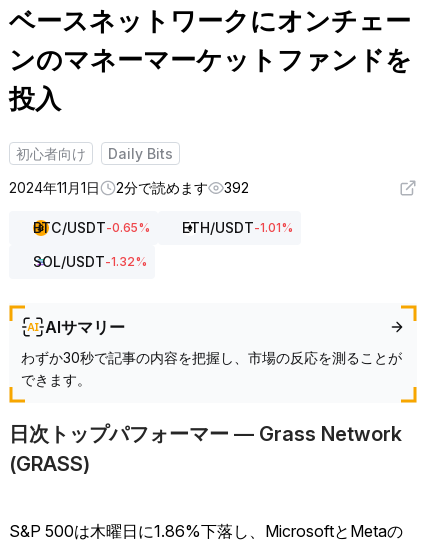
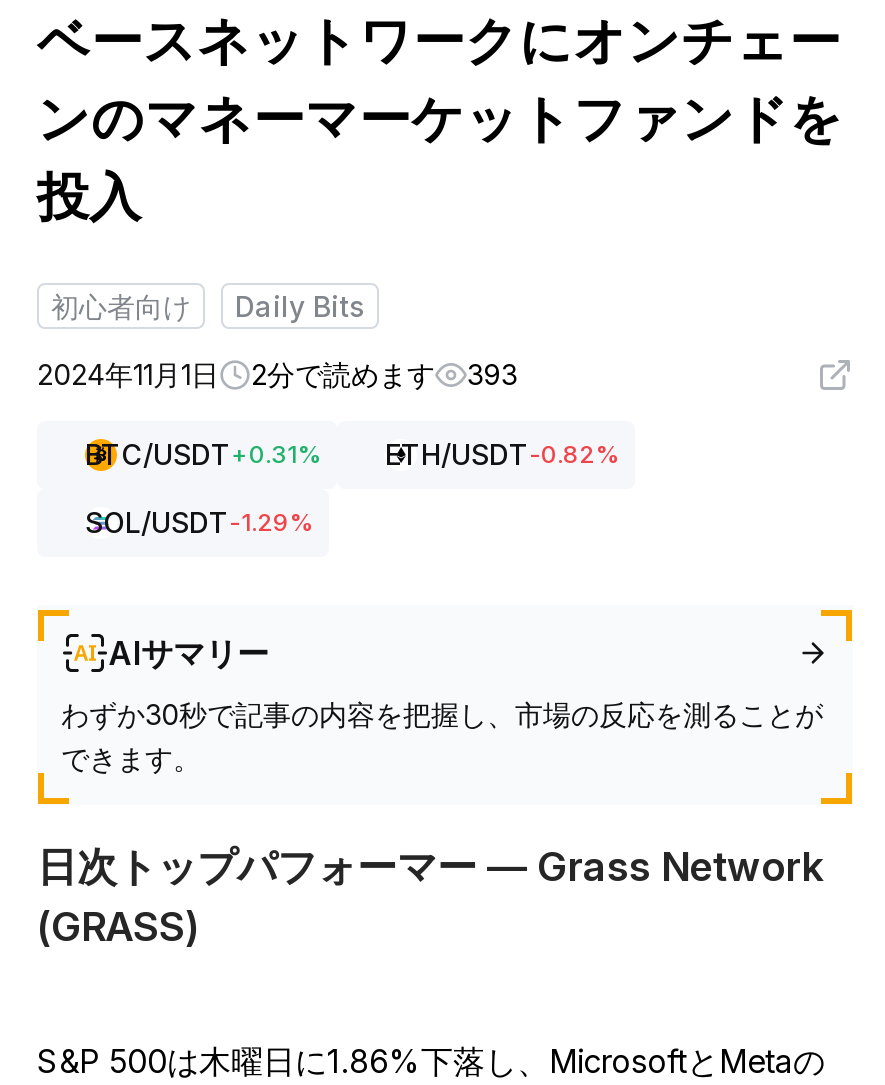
[9,179,249,196] 2024年11月1日 2分で読めます 392 -> [37,357,517,391] 2024年11月1日 2分で読めます 393
[33,219,293,236] BTC/USDT-0.65% | ETH/USDT-1.01% -> [85,437,619,471] BTC/USDT +0.31% | ETH/USDT-0.82%
[33,253,147,270] SOL/USDT-1.32% -> [85,505,313,539] SOL/USDT-1.29%

